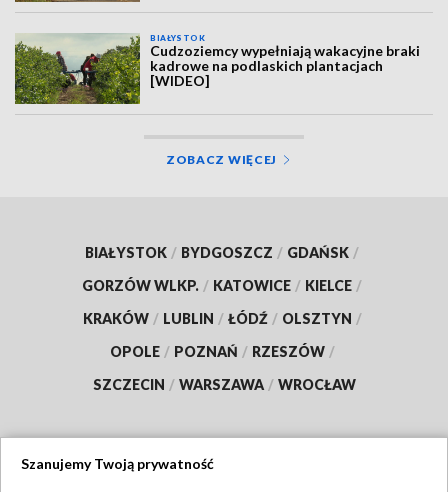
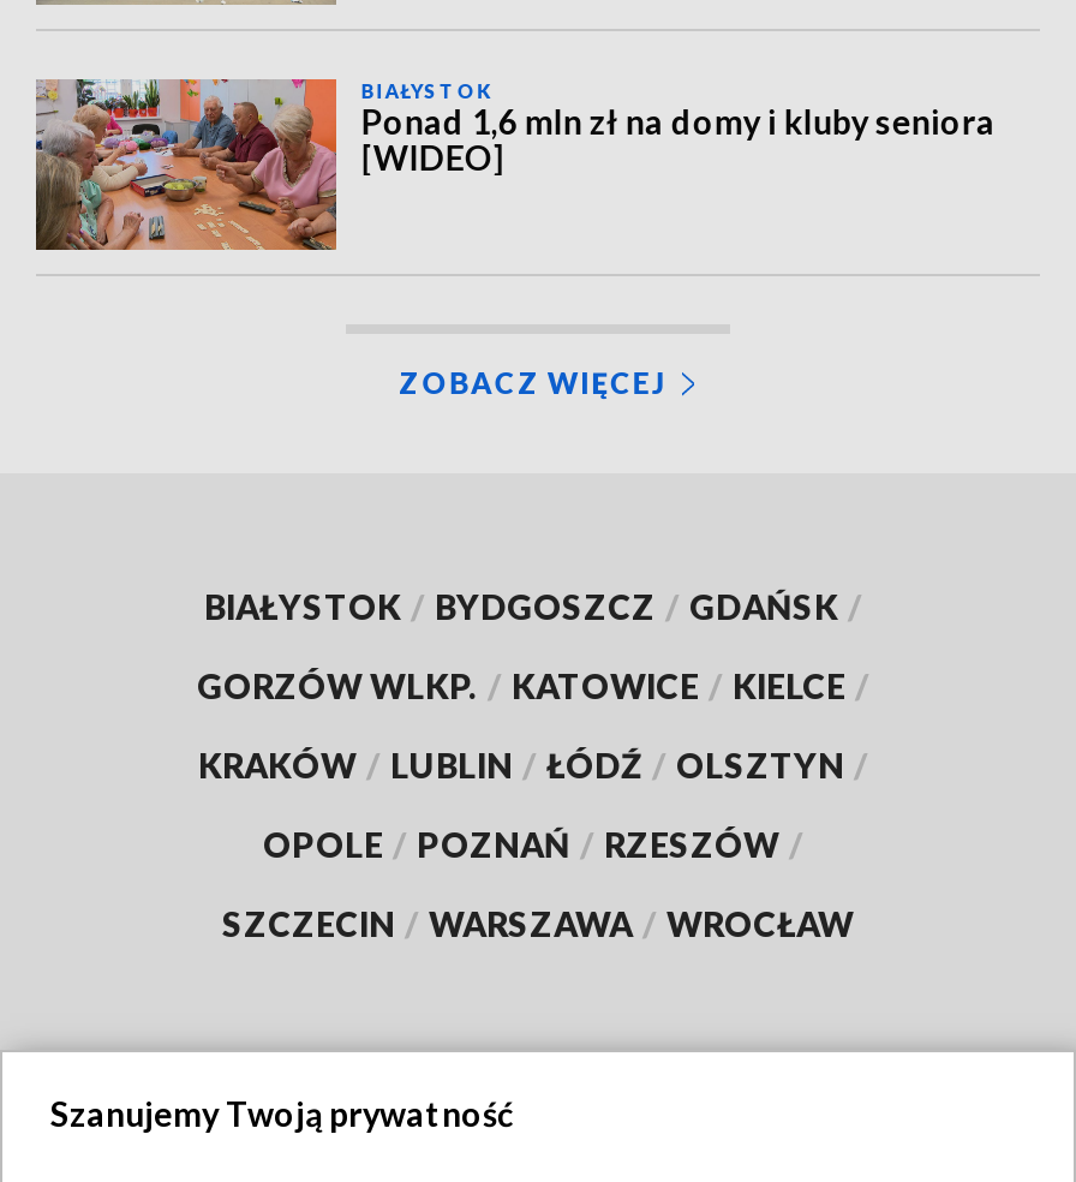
[15,33,420,105] [image] | Cudzoziemcy wypełniają wakacyjne braki | kadrowe na podlaskich plantacjach -> [34,77,995,252] [image] | Ponad 1,6 mln zł na domy i kluby seniora

